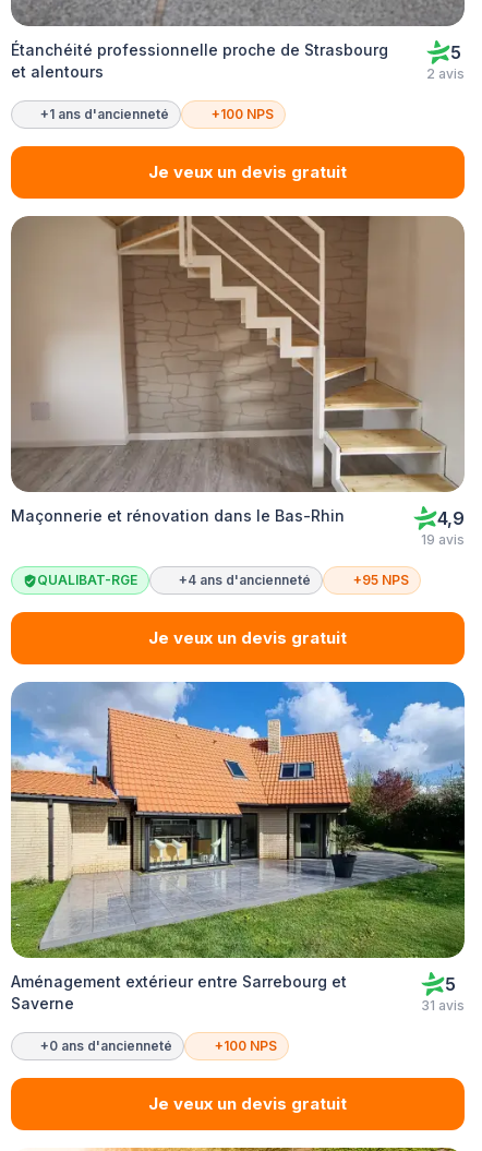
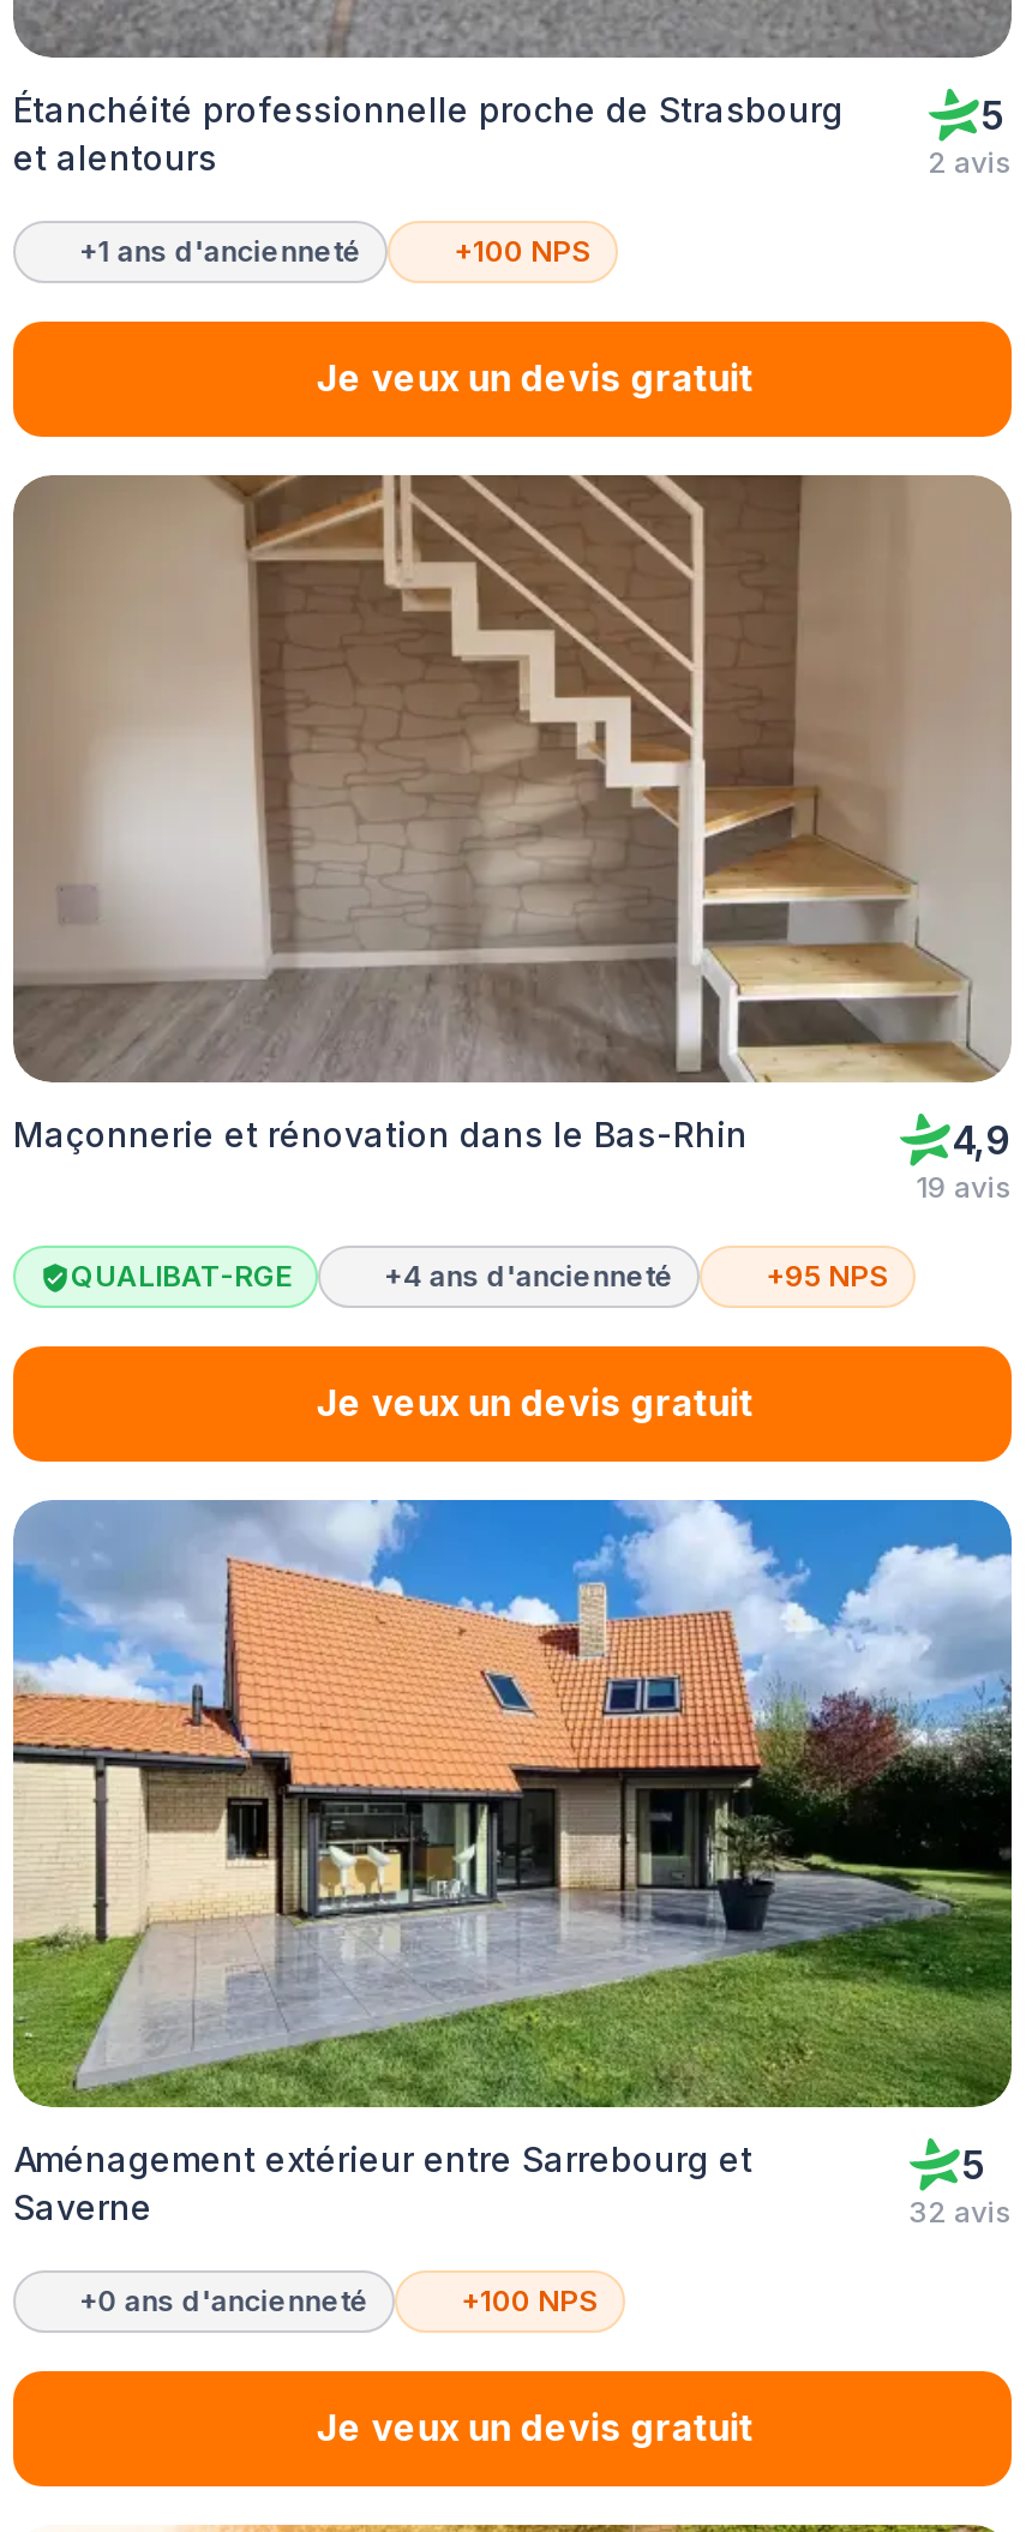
[421,997,465,1014] 31 avis -> [908,2194,1012,2230] 32 avis

